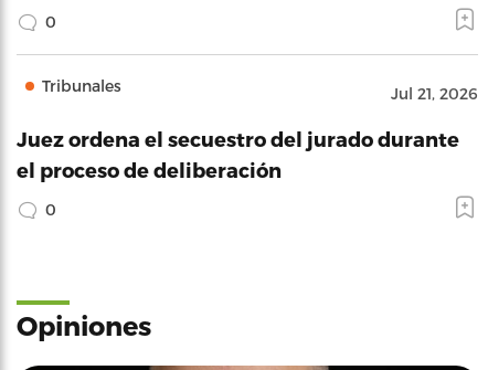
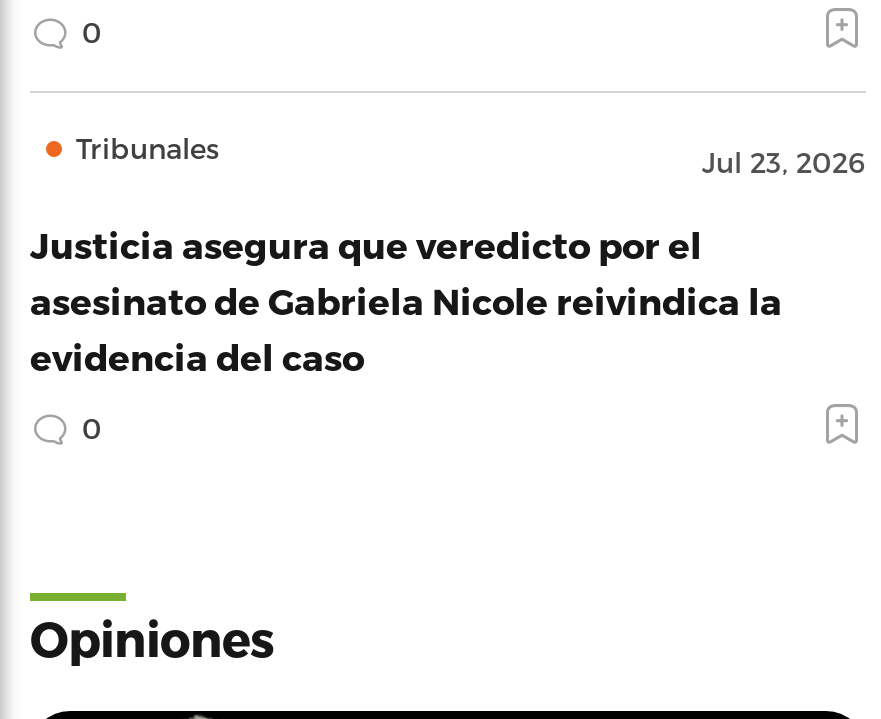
[391,84,478,103] Jul 21, 2026 -> [702,145,866,179] Jul 23, 2026
[17,127,459,181] Juez ordena el secuestro del jurado durante | el proceso de deliberación -> [30,223,782,377] Justicia asegura que veredicto por el | asesinato de Gabriela Nicole reivindica la | evidencia del caso

